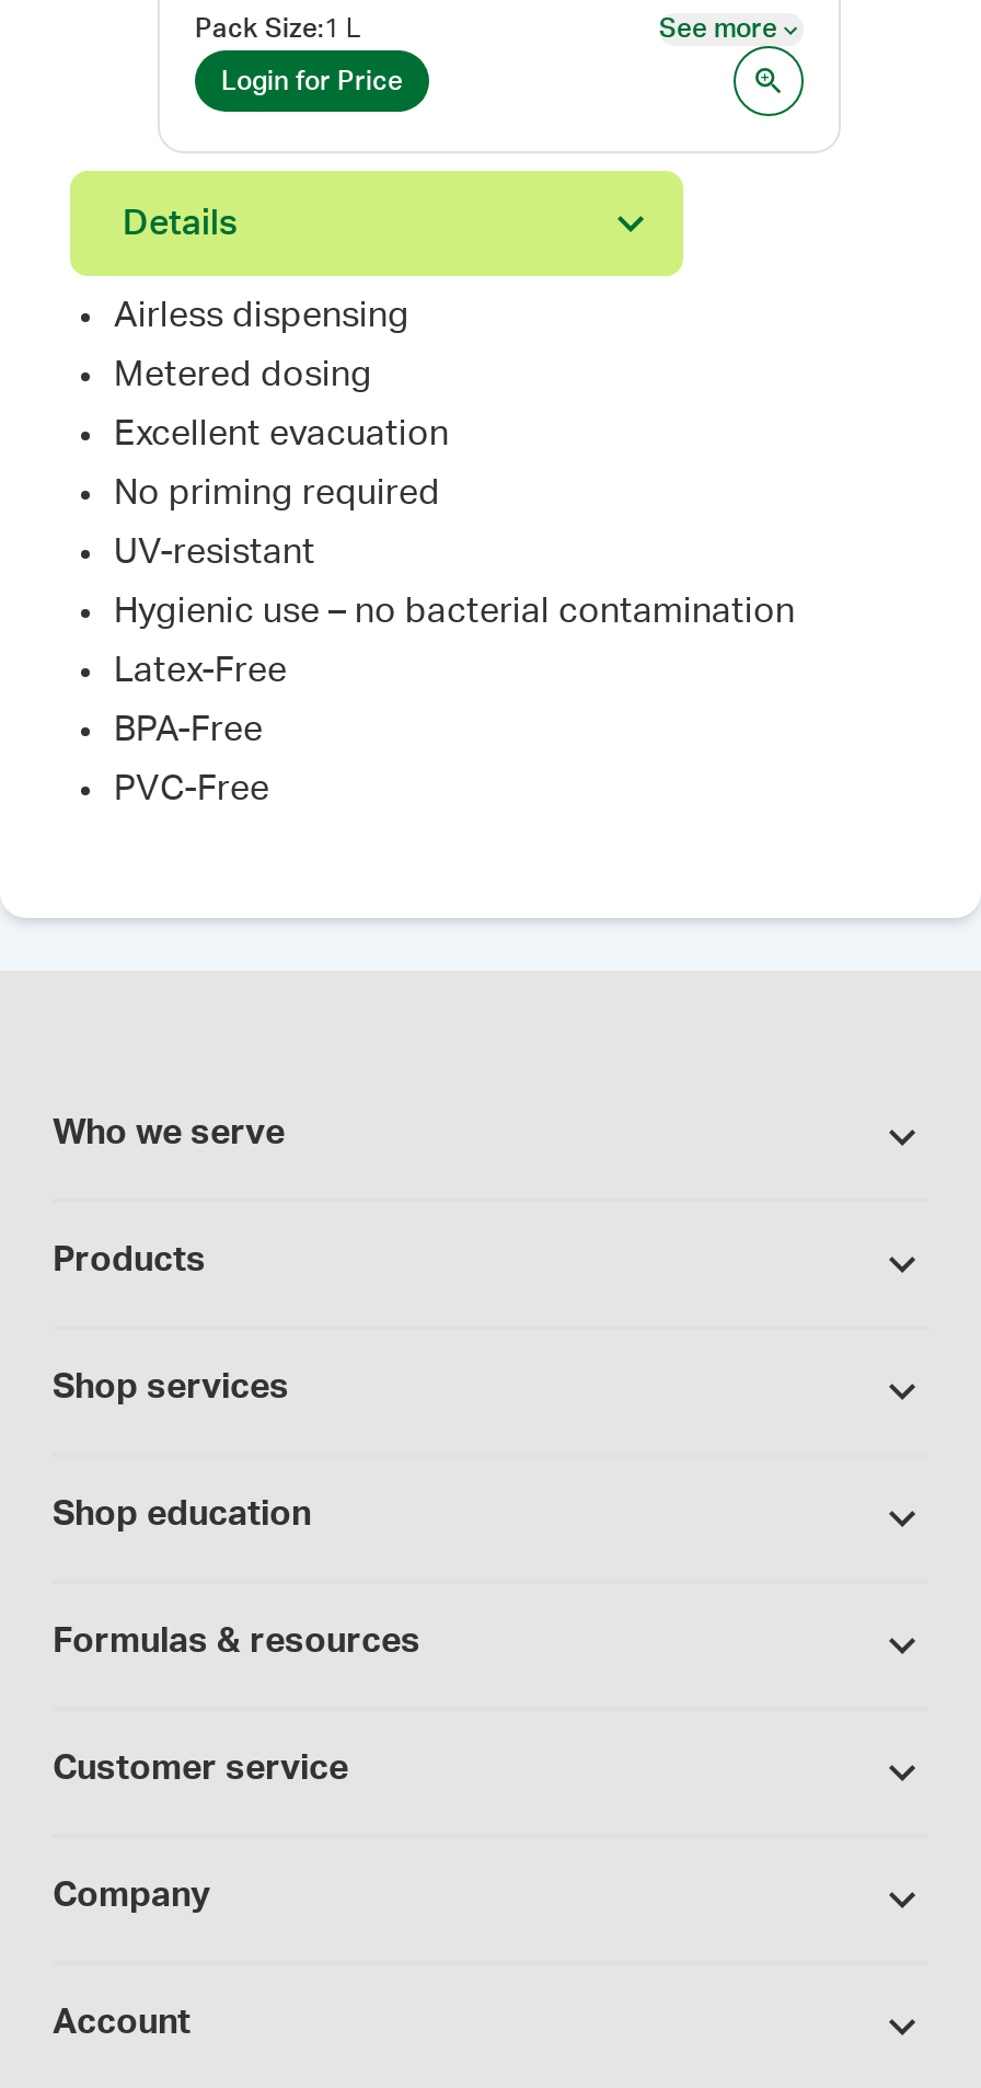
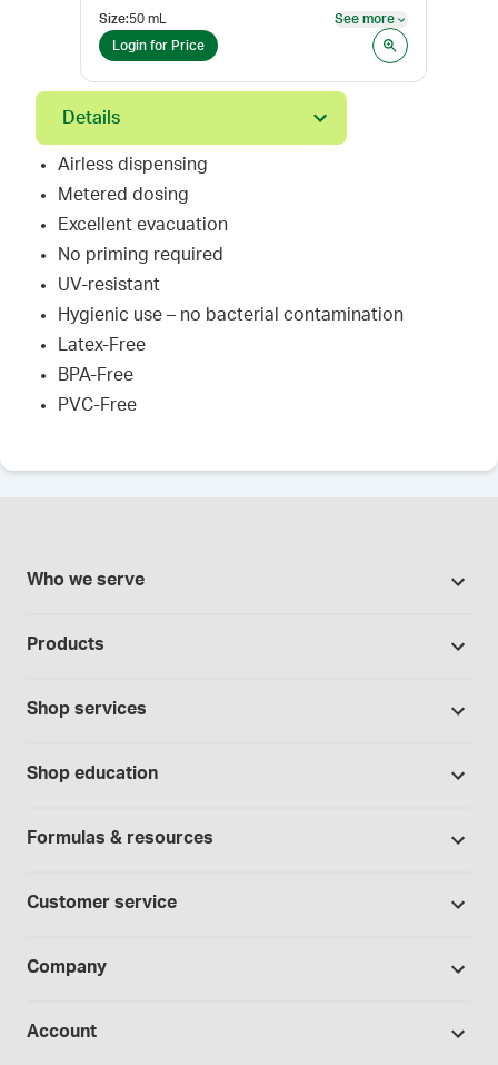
[195,15,361,42] Pack Size:1 L -> [99,12,167,26] Size:50 mL

